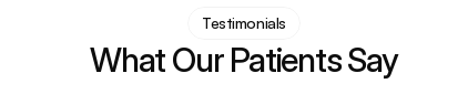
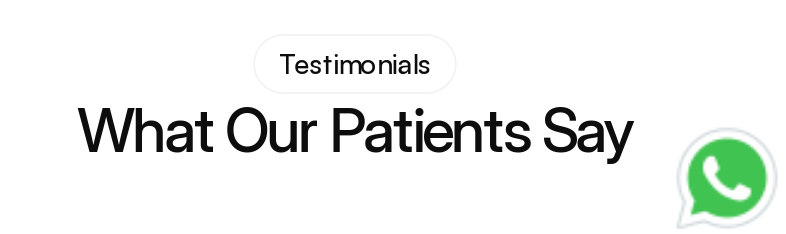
none -> [685,135,769,221] [image]

